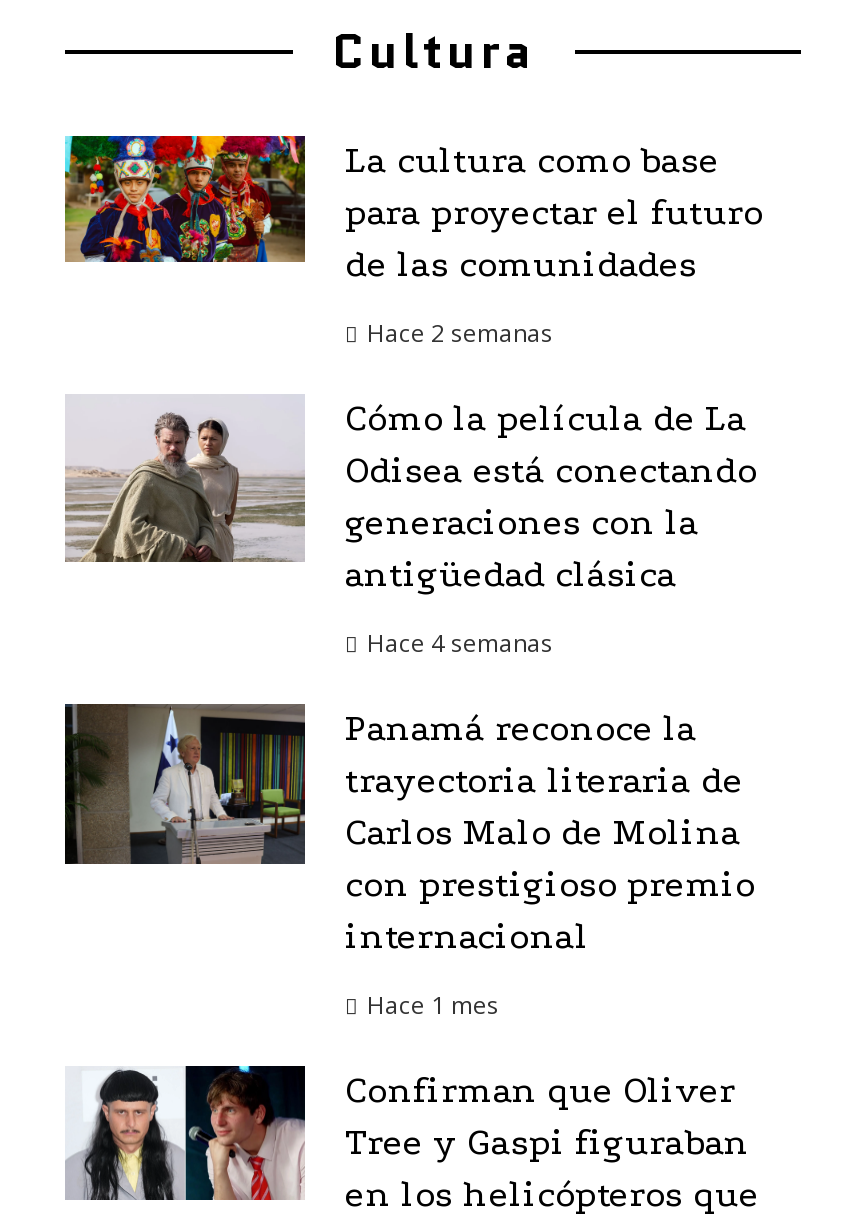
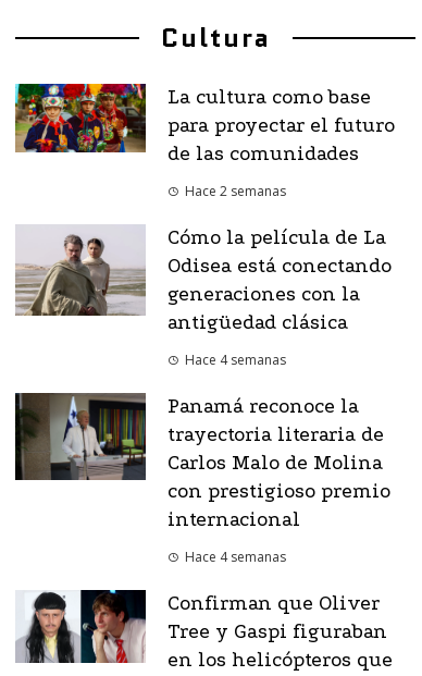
[367,988,499,1022] Hace 1 mes -> [185,547,286,566] Hace 4 semanas

